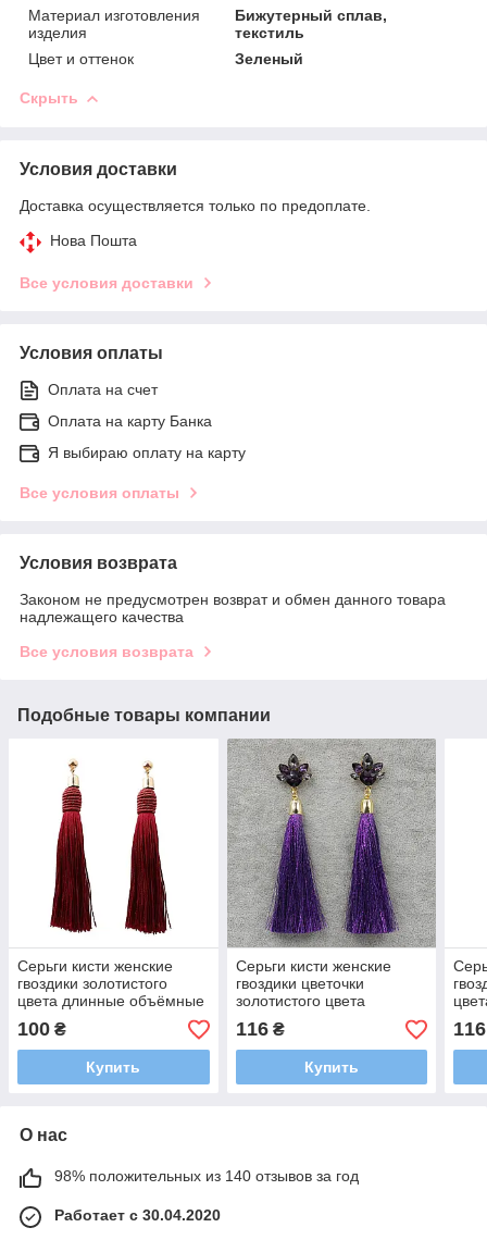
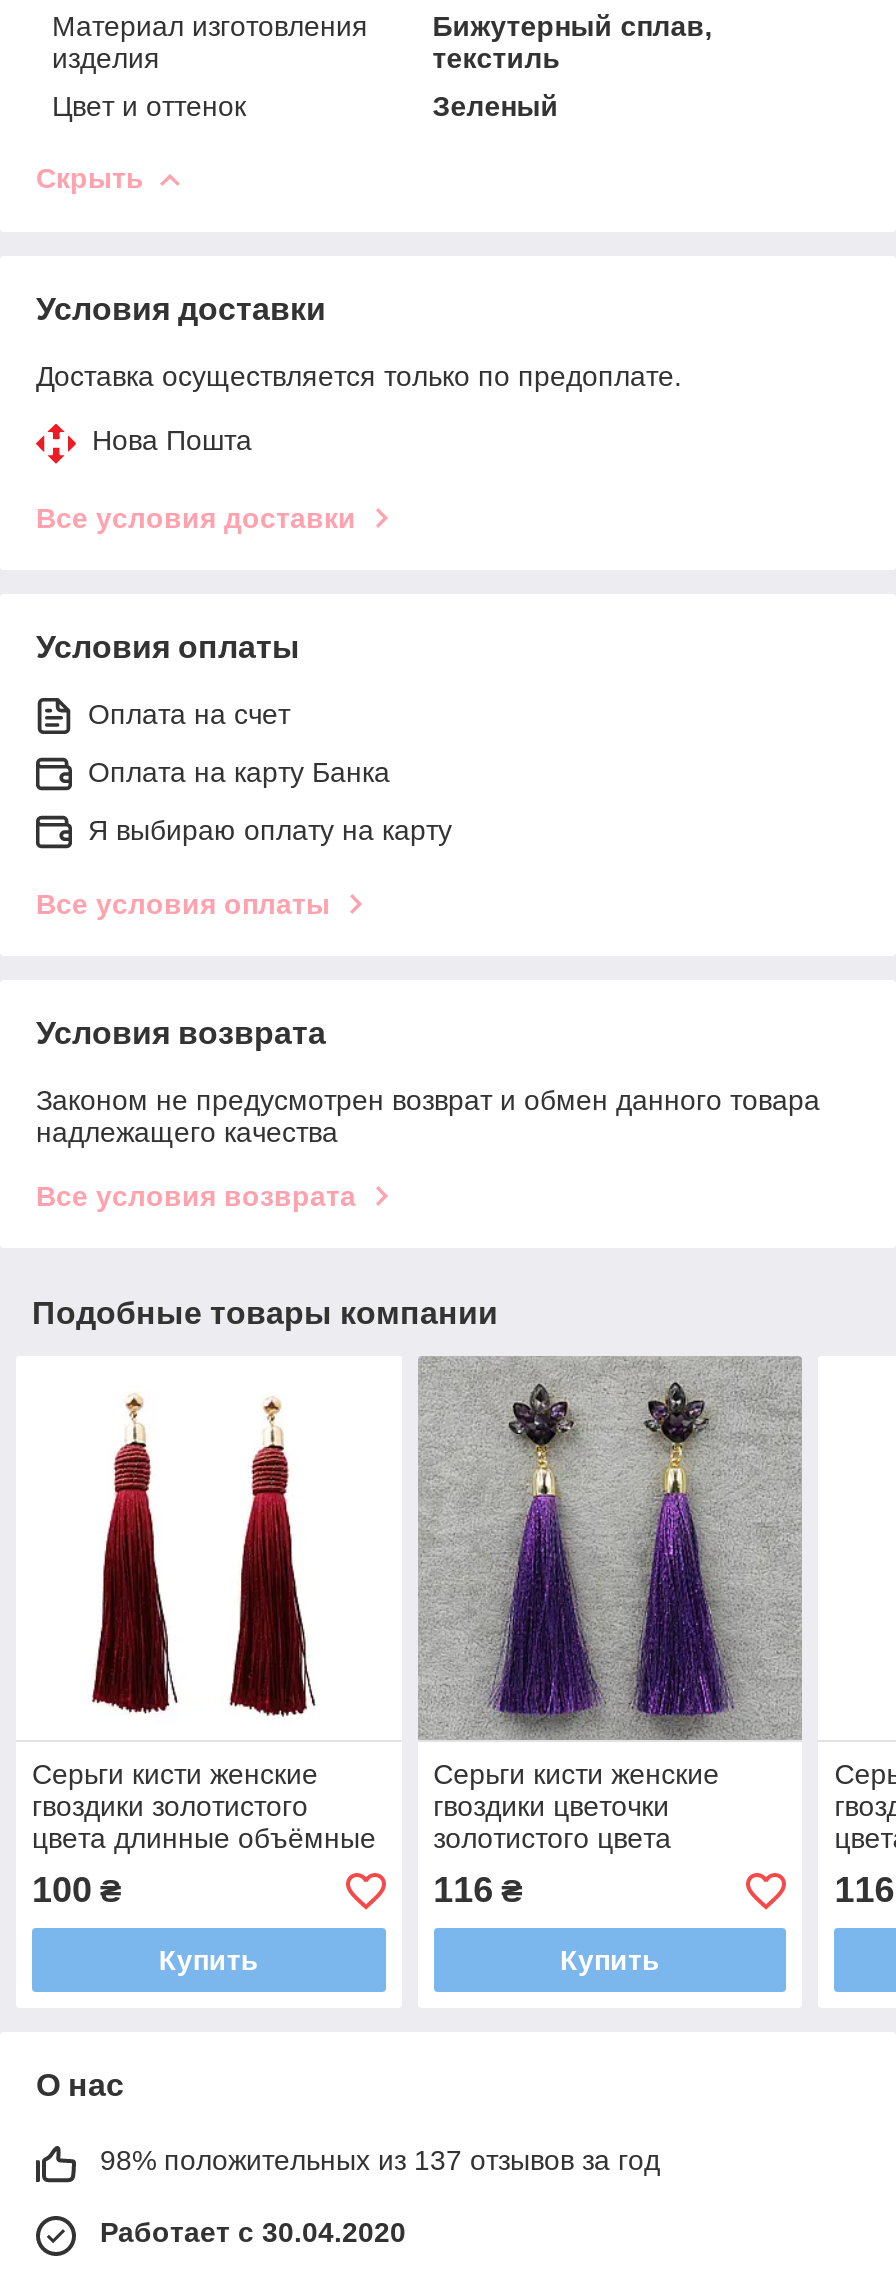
[54,1168,359,1185] 98% положительных из 140 отзывов за год -> [100,2145,660,2177] 98% положительных из 137 отзывов за год

